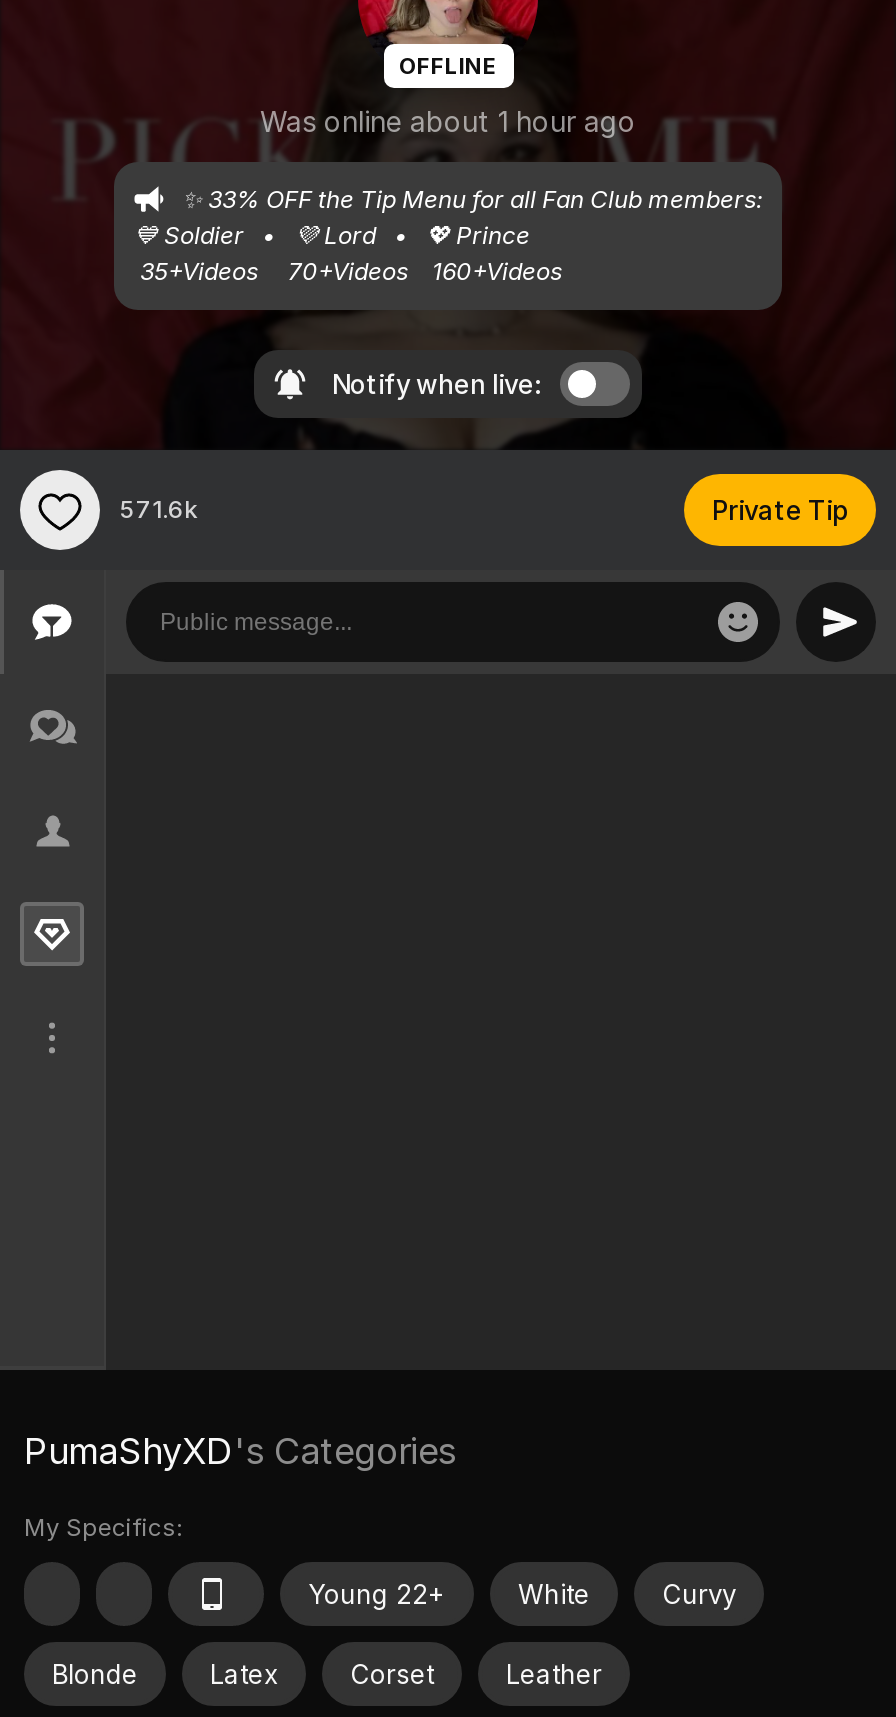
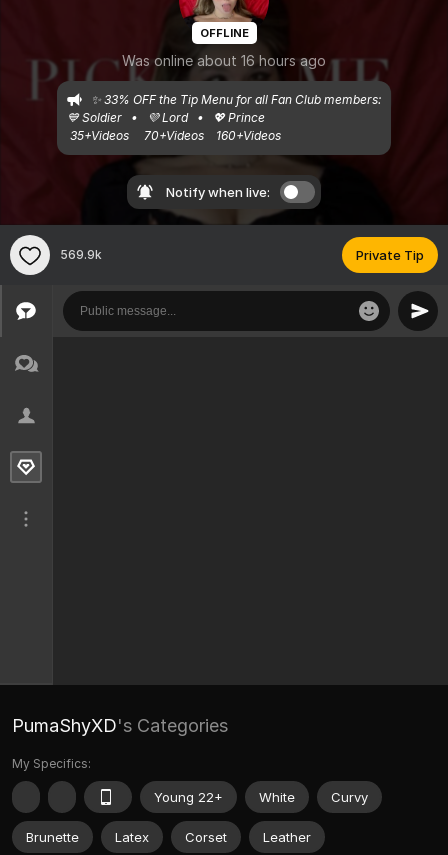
[260,104,636,138] Was online about 1 hour ago -> [122,52,326,69] Was online about 16 hours ago
[120,494,198,524] 571.6k -> [60,247,102,262] 569.9k
[52,1657,138,1689] Blonde -> [26,829,79,845] Brunette

